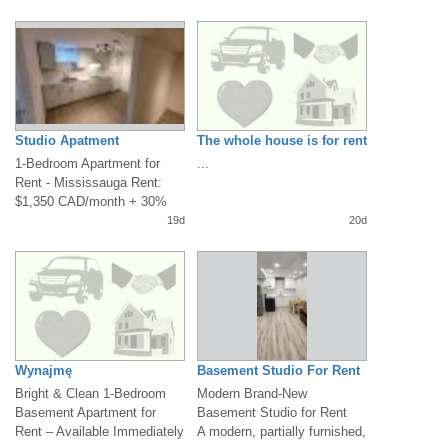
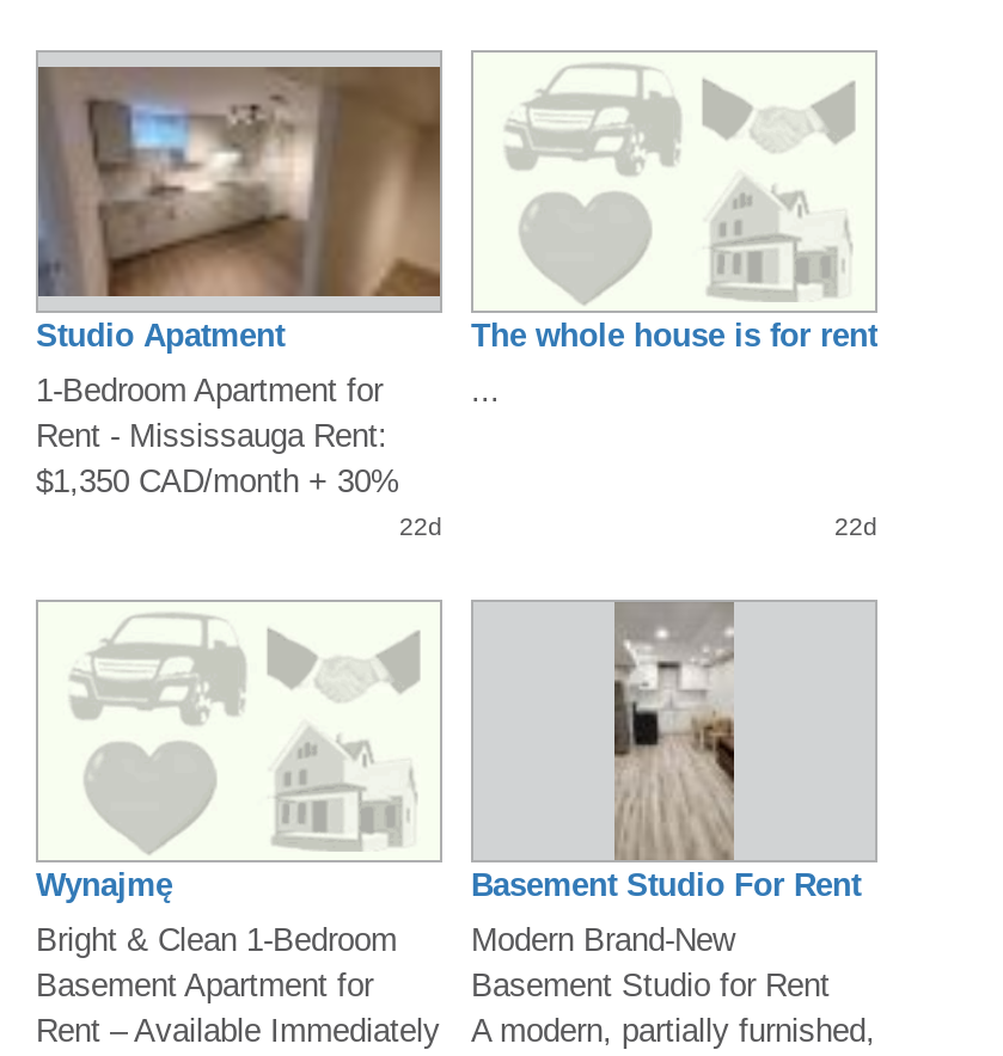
[167,214,185,226] 19d -> [399,511,442,540] 22d
[349,214,367,226] 20d -> [834,511,877,540] 22d

